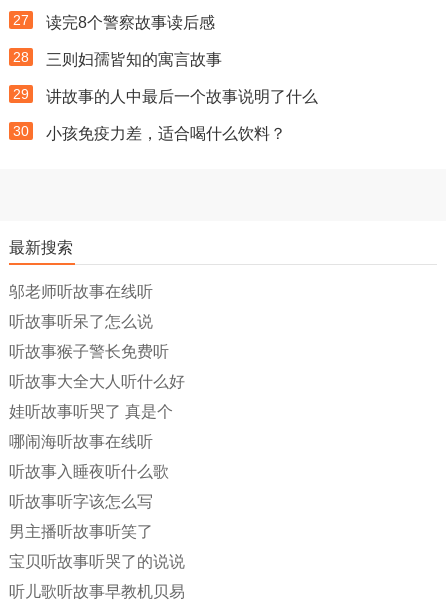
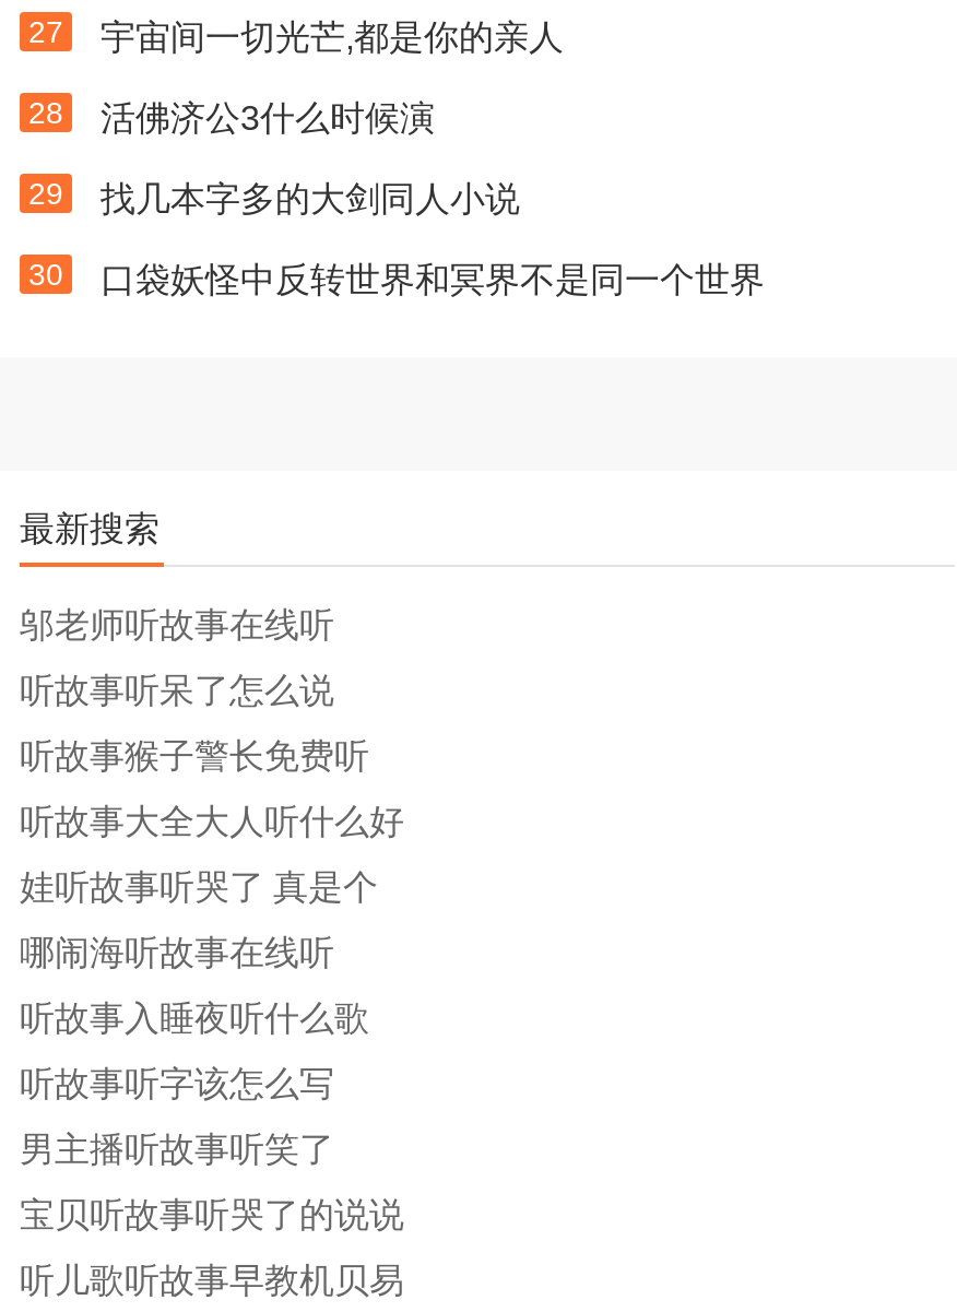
[46,14,215,31] 读完8个警察故事读后感 -> [101,19,564,56] 宇宙间一切光芒,都是你的亲人
[46,51,222,68] 三则妇孺皆知的寓言故事 -> [101,99,435,137] 活佛济公3什么时候演
[46,88,318,105] 讲故事的人中最后一个故事说明了什么 -> [101,180,520,217] 找几本字多的大剑同人小说
[46,125,286,142] 小孩免疫力差，适合喝什么饮料？ -> [101,261,765,298] 口袋妖怪中反转世界和冥界不是同一个世界

